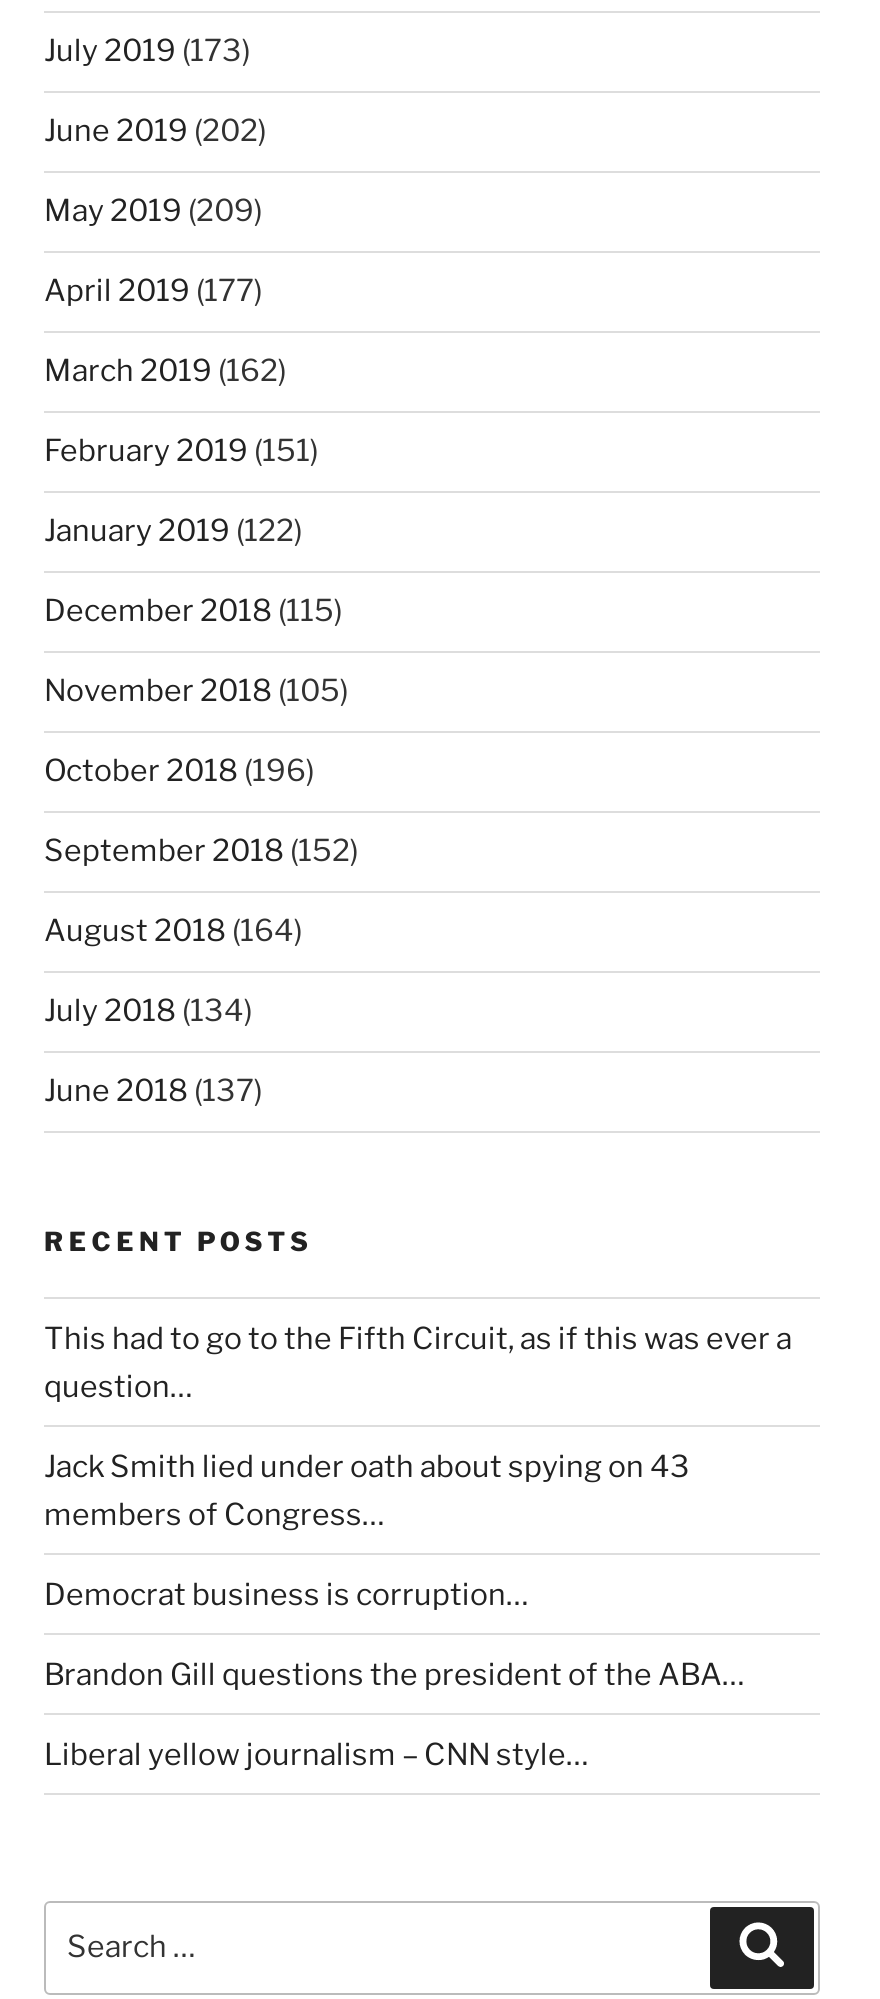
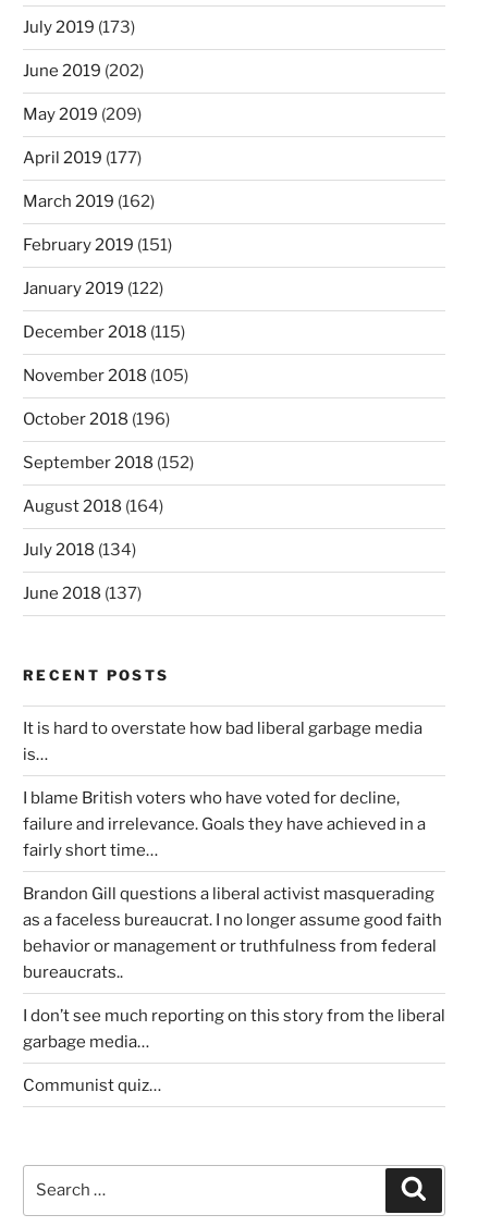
[44,1320,792,1404] This had to go to the Fifth Circuit, as if this was ever a | question… -> [23,718,422,764] It is hard to overstate how bad liberal garbage media | is…
[44,1448,690,1532] Jack Smith lied under oath about spying on 43 | members of Congress… -> [23,788,426,860] I blame British voters who have voted for decline, | failure and irrelevance. Goals they have achieved in a | fairly short time…
[44,1576,528,1612] Democrat business is corruption… -> [23,884,442,982] Brandon Gill questions a liberal activist masquerading | as a faceless bureaucrat. I no longer assume good faith | behavior or management or truthfulness from federal | bureaucrats..
[44,1656,744,1692] Brandon Gill questions the president of the ABA… -> [23,1006,445,1051] I don’t see much reporting on this story from the liberal | garbage media…
[44,1736,588,1772] Liberal yellow journalism – CNN style… -> [23,1075,161,1095] Communist quiz…

